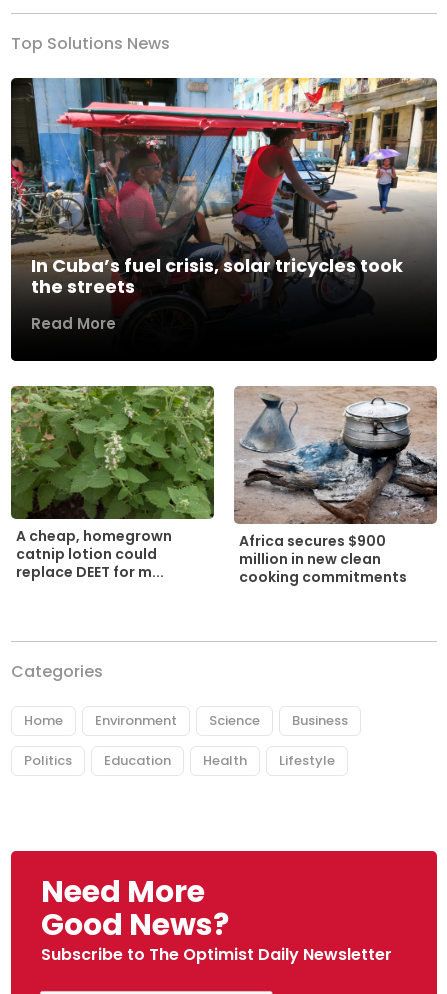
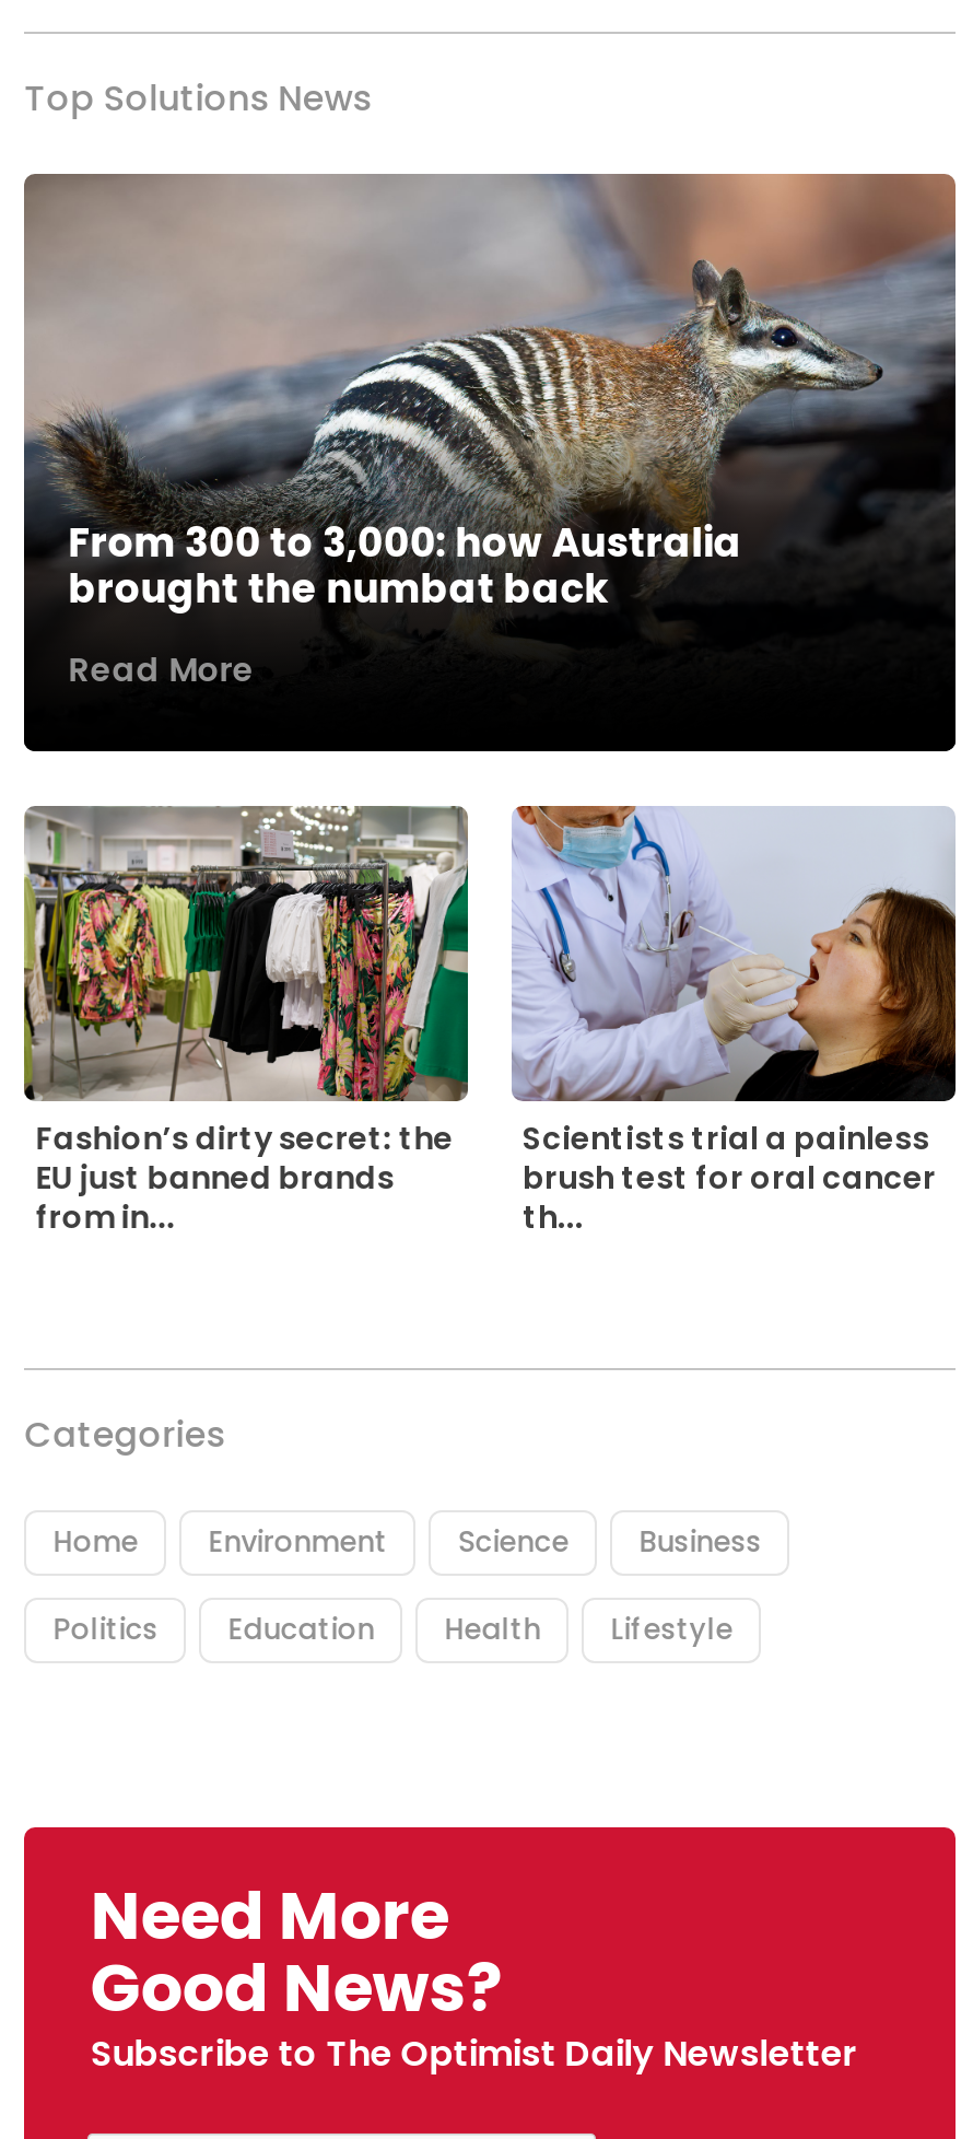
[10,77,437,299] [image] | In Cuba’s fuel crisis, solar tricycles took | the streets -> [24,172,958,615] [image] | From 300 to 3,000: how Australia | brought the numbat back
[11,386,215,582] [image] | A cheap, homegrown | catnip lotion could | replace DEET for m... -> [24,806,470,1238] [image] | Fashion’s dirty secret: the | EU just banned brands | from in...
[234,386,438,587] [image] | Africa secures $900 | million in new clean | cooking commitments -> [512,806,958,1238] [image] | Scientists trial a painless | brush test for oral cancer | th...

